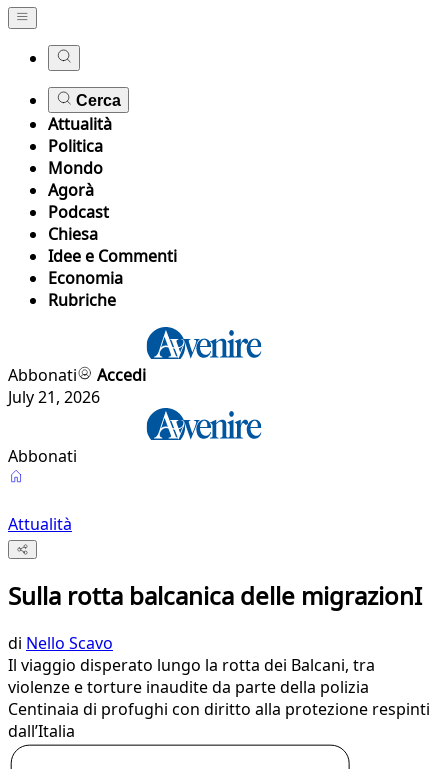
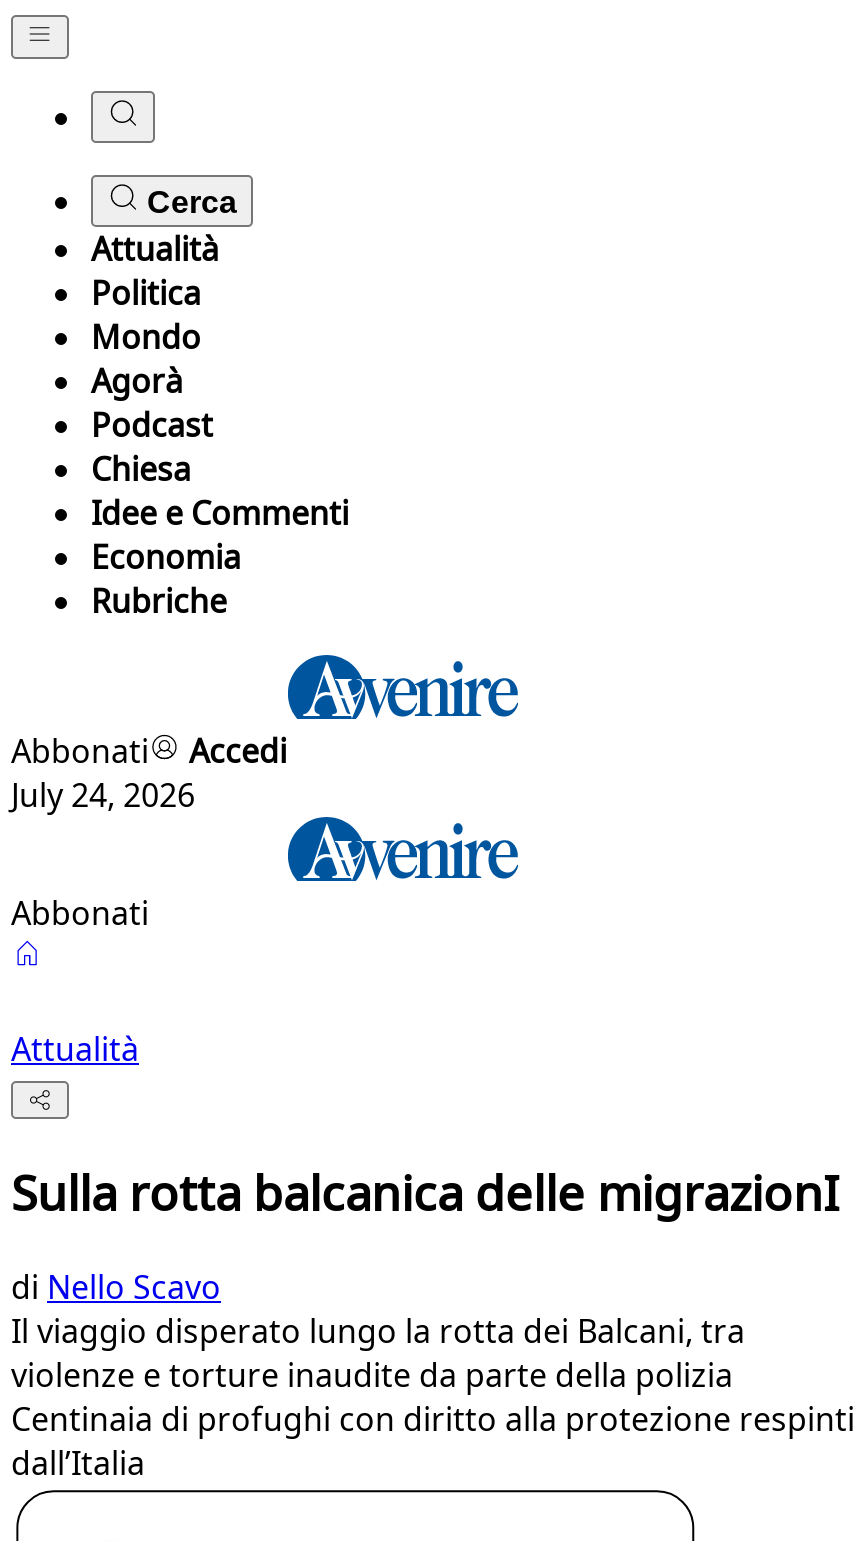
[8,386,100,408] July 21, 2026 -> [11,773,195,817] July 24, 2026

